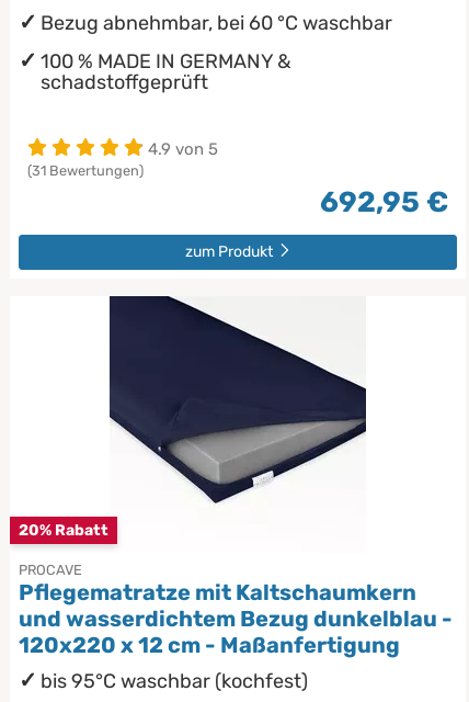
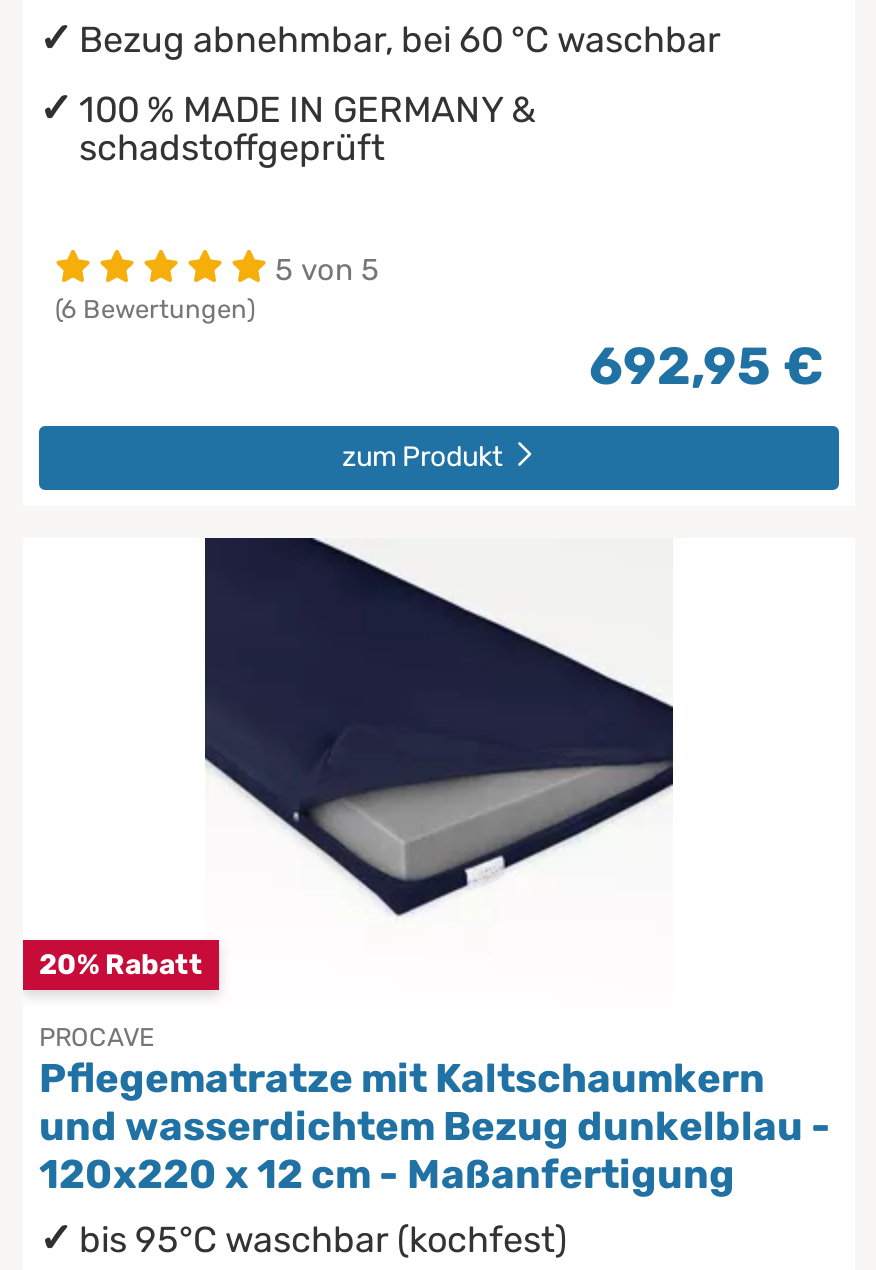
[148,139,218,158] 4.9 von 5 -> [275,251,379,287] 5 von 5
[27,162,144,178] (31 Bewertungen) -> [55,293,255,323] (6 Bewertungen)

